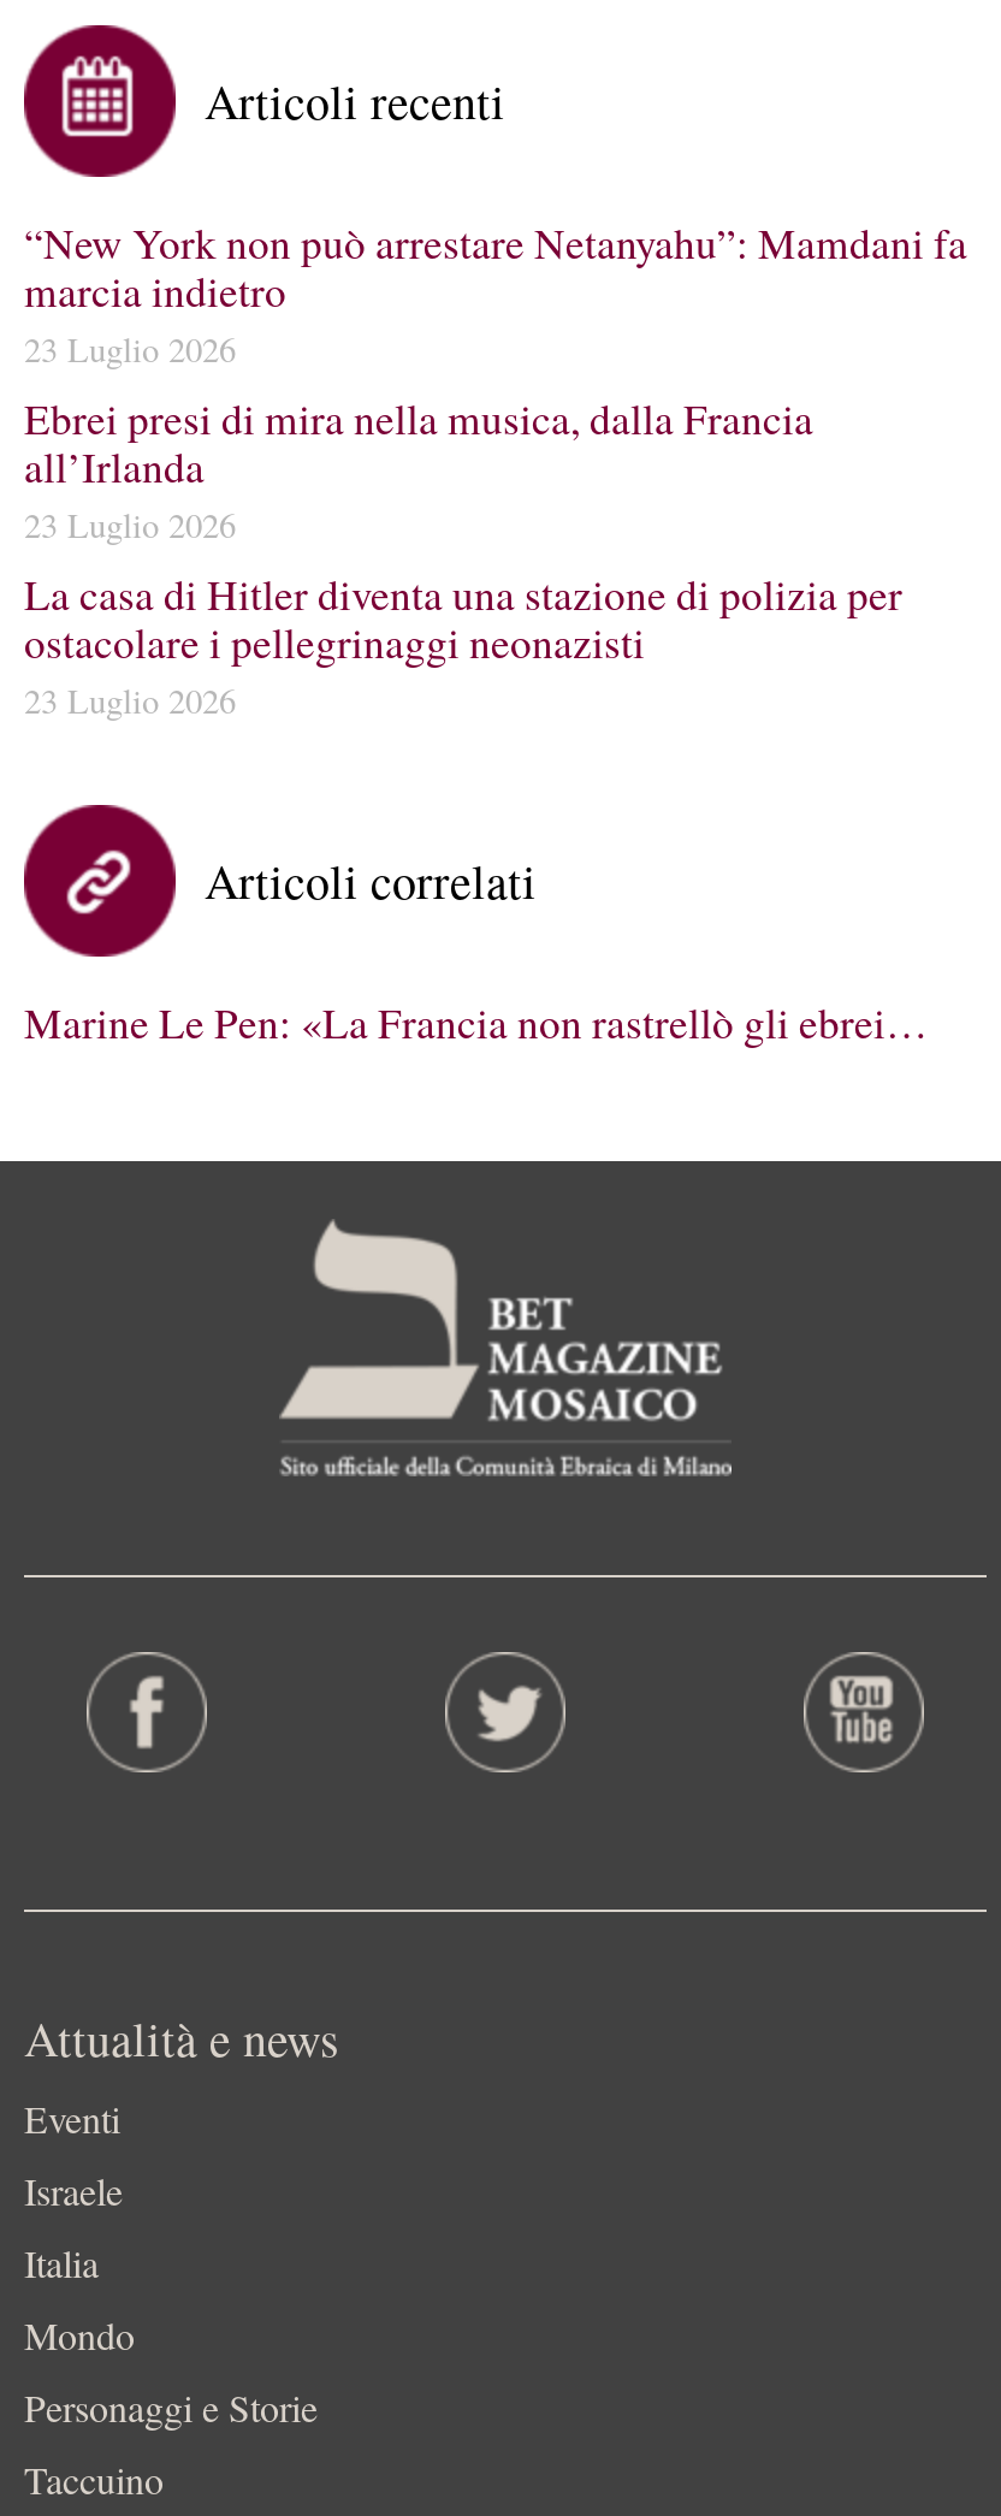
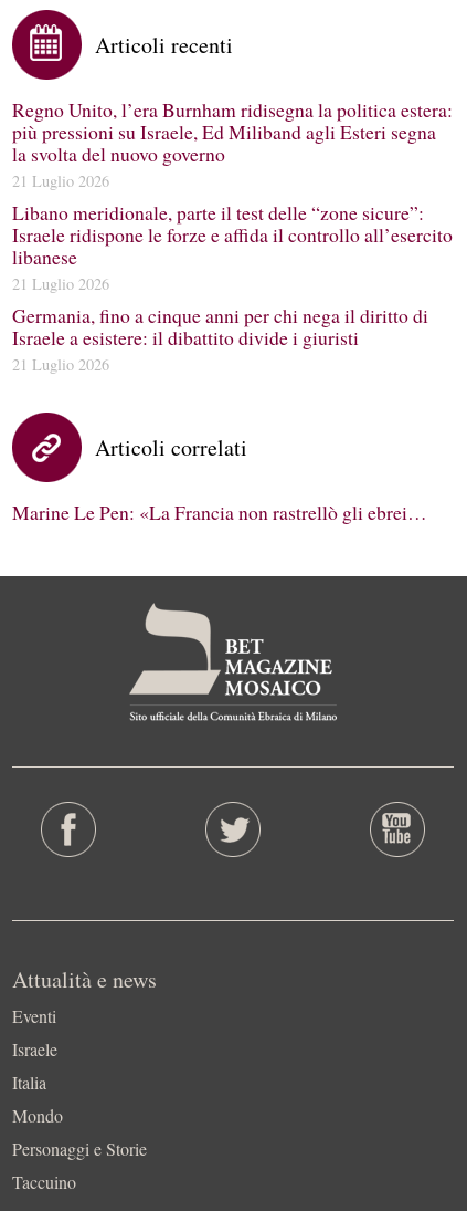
[24,214,967,724] “New York non può arrestare Netanyahu”: Mamdani fa | marcia indietro | 23 Luglio 2026 | Ebrei presi di mira nella musica, dalla Francia | all’Irlanda | 23 Luglio 2026 | La casa di Hitler diventa una stazione di polizia per | ostacolare i pellegrinaggi neonazisti | 23 Luglio 2026 -> [12,97,453,375] Regno Unito, l’era Burnham ridisegna la politica estera: | più pressioni su Israele, Ed Miliband agli Esteri segna | la svolta del nuovo governo | 21 Luglio 2026 | Libano meridionale, parte il test delle “zone sicure”: | Israele ridispone le forze e affida il controllo all’esercito | libanese | 21 Luglio 2026 | Germania, fino a cinque anni per chi nega il diritto di | Israele a esistere: il dibattito divide i giuristi | 21 Luglio 2026

